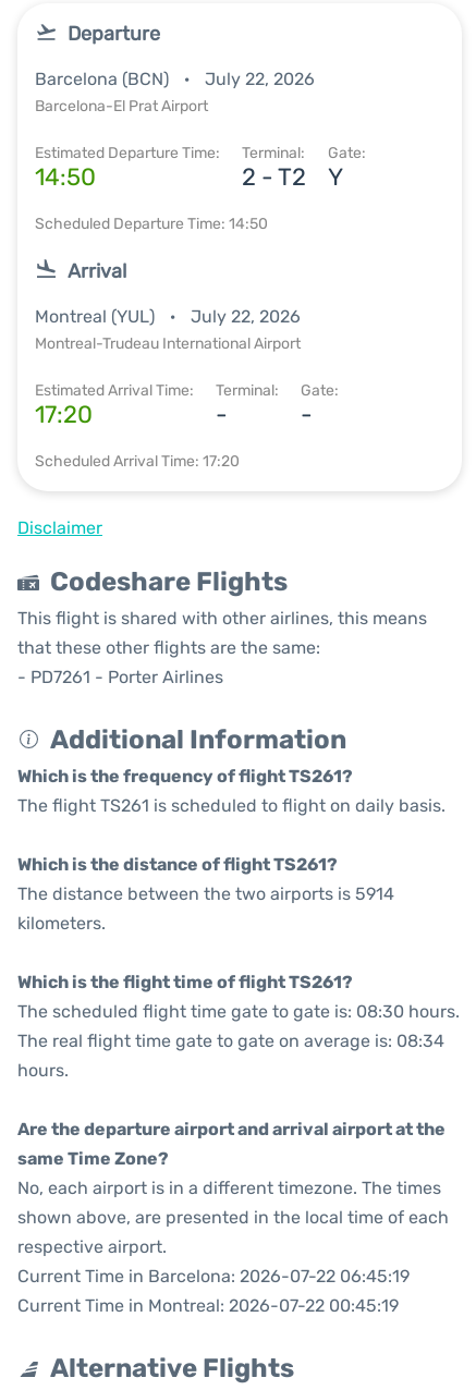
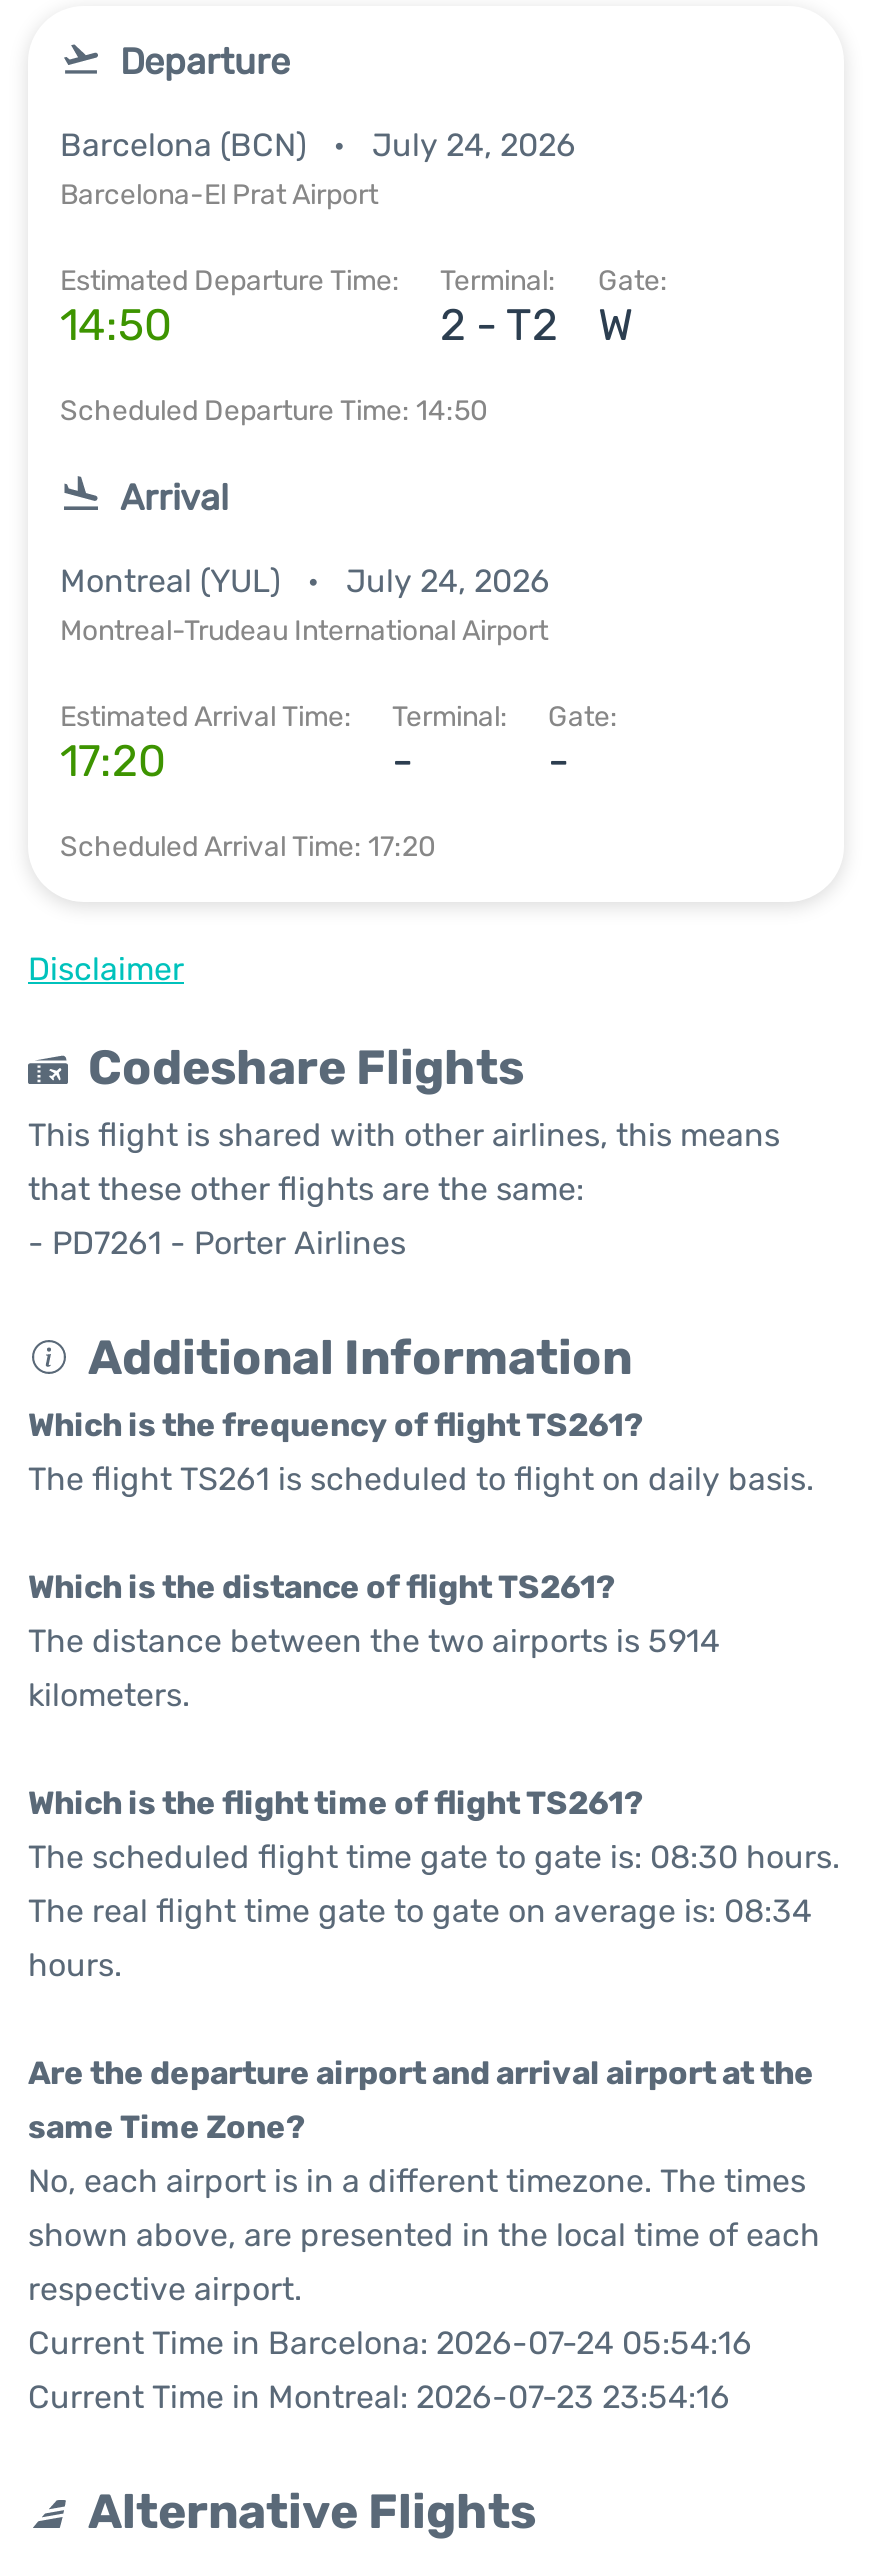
[35,69,315,89] Barcelona (BCN) July 22, 2026 -> [60,126,576,164] Barcelona (BCN) July 24, 2026
[328,162,343,192] Y -> [598,298,634,352] W
[35,306,301,327] Montreal (YUL) July 22, 2026 -> [60,562,550,600] Montreal (YUL) July 24, 2026
[17,1266,410,1287] Current Time in Barcelona: 2026-07-22 06:45:19 -> [28,2324,752,2362] Current Time in Barcelona: 2026-07-24 05:54:16
[17,1295,399,1316] Current Time in Montreal: 2026-07-22 00:45:19 -> [28,2378,730,2416] Current Time in Montreal: 2026-07-23 23:54:16

